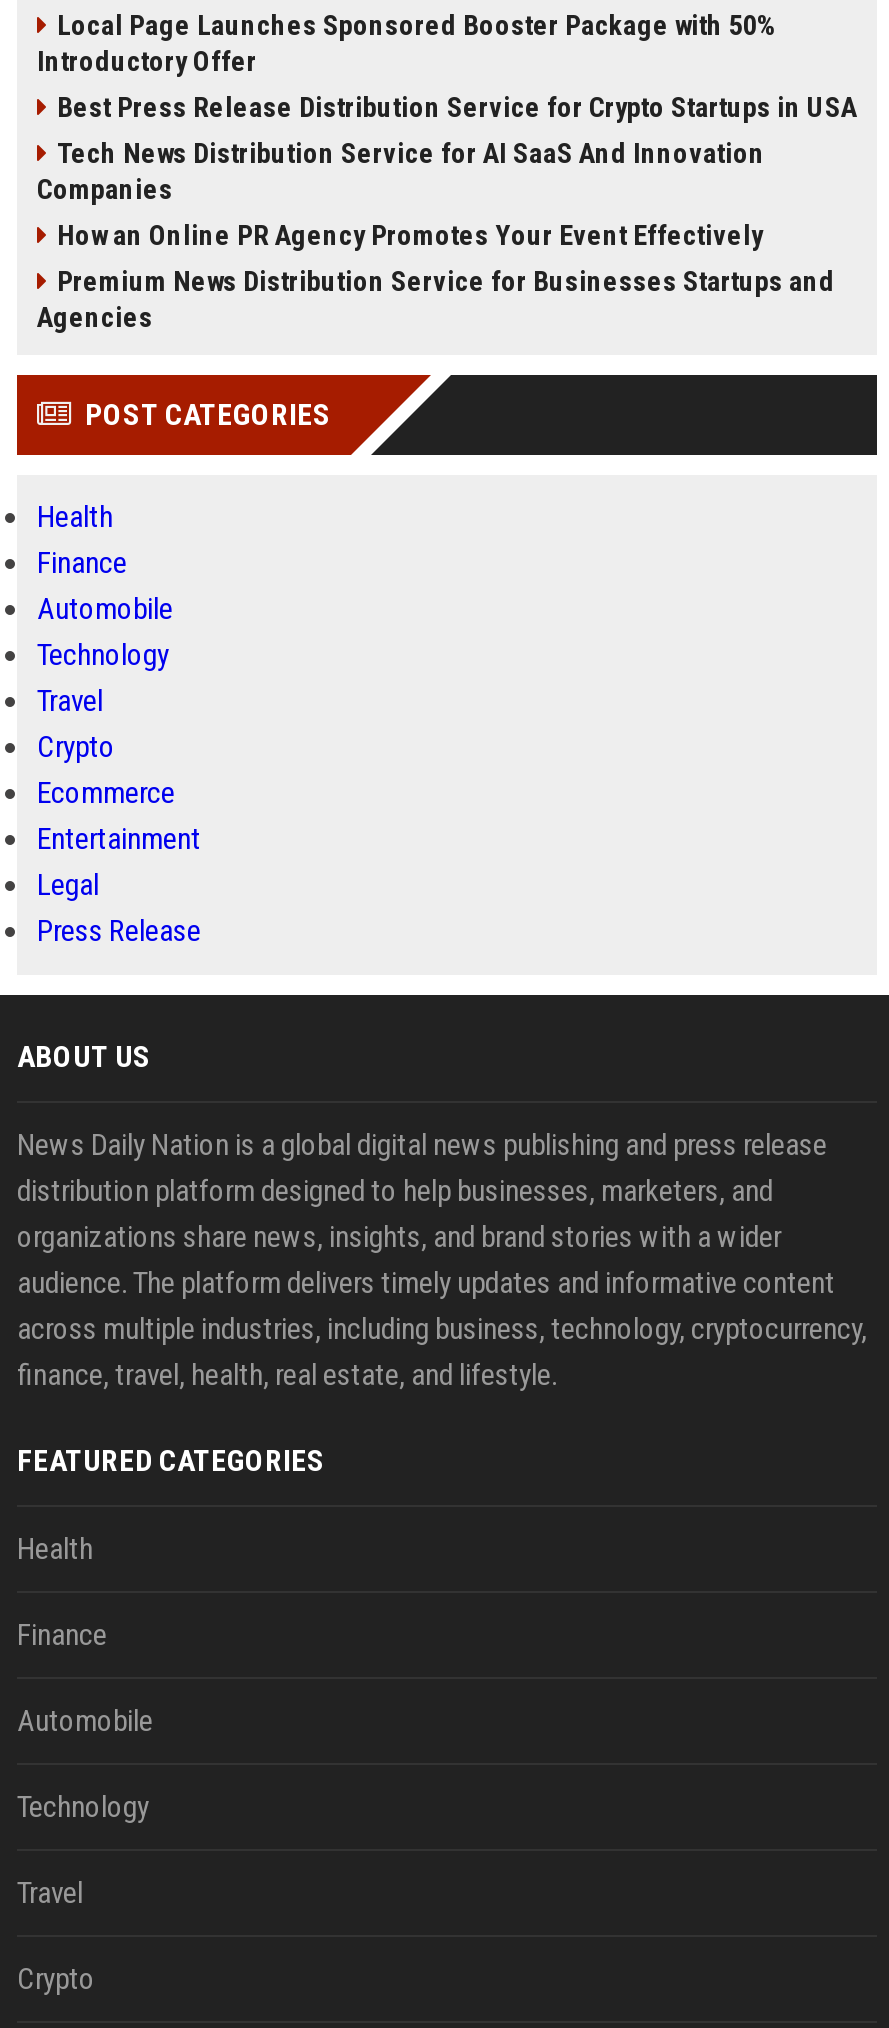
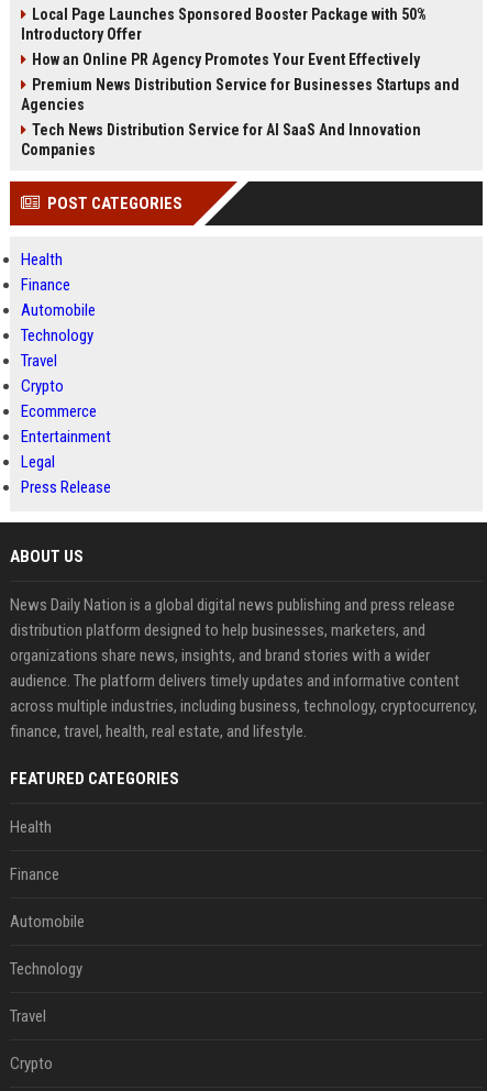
[57,91,857,123] Best Press Release Distribution Service for Crypto Startups in USA -> none
moved [37,137,765,205] -> [21,121,421,158]: Tech News Distribution Service for AI SaaS And Innovation | Companies
moved [37,219,835,333] -> [21,51,460,113]: How an Online PR Agency Promotes Your Event Effectively | Premium News Distribution Service for Businesses Startups and | Agencies

